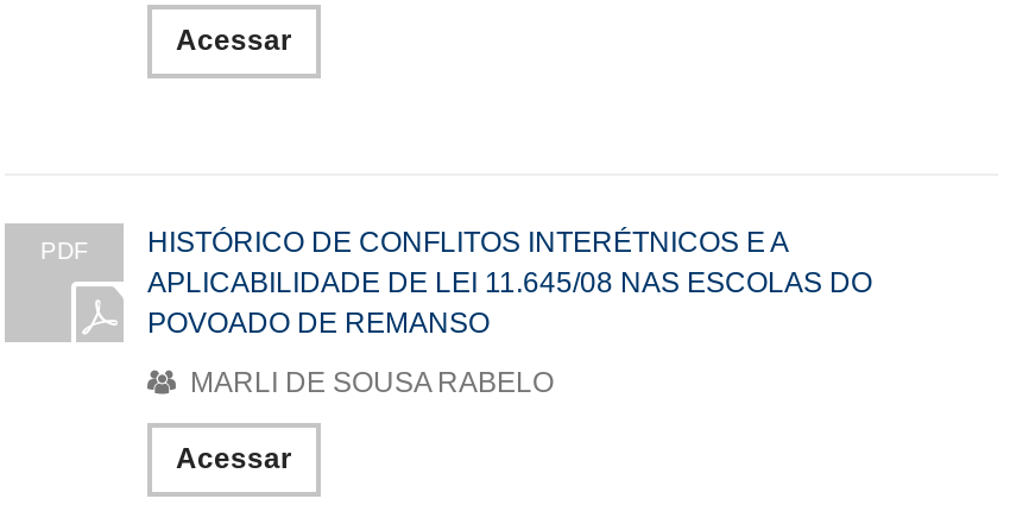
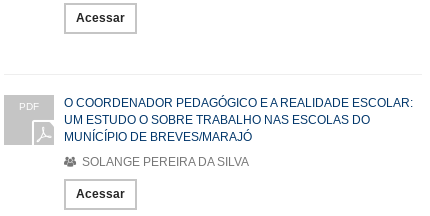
[147,226,872,340] HISTÓRICO DE CONFLITOS INTERÉTNICOS E A | APLICABILIDADE DE LEI 11.645/08 NAS ESCOLAS DO | POVOADO DE REMANSO -> [64,96,413,144] O COORDENADOR PEDAGÓGICO E A REALIDADE ESCOLAR: | UM ESTUDO O SOBRE TRABALHO NAS ESCOLAS DO | MUNÍCÍPIO DE BREVES/MARAJÓ
[183,366,554,399] MARLI DE SOUSA RABELO -> [79,155,249,169] SOLANGE PEREIRA DA SILVA

